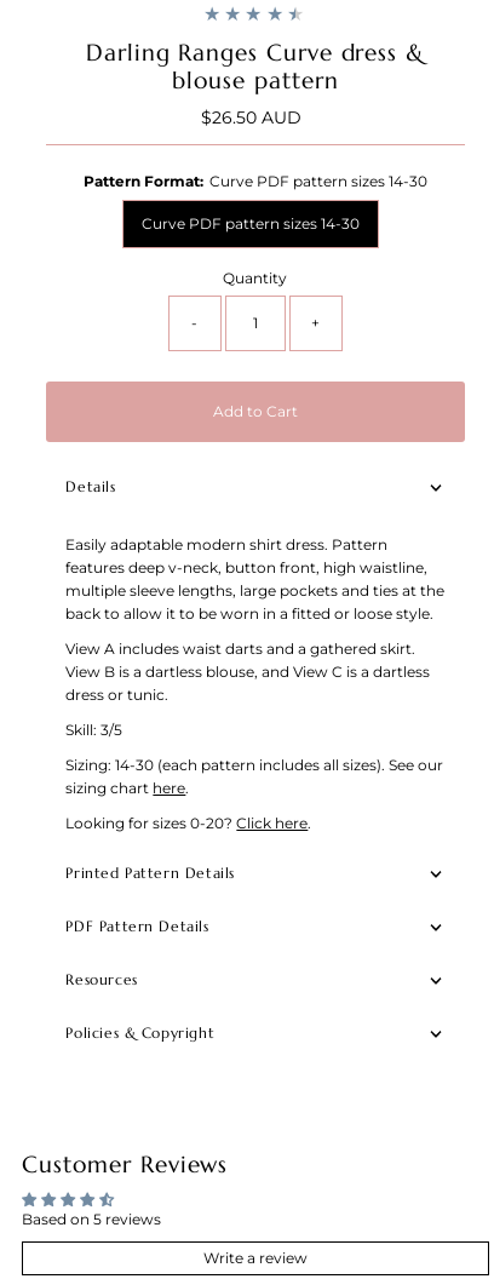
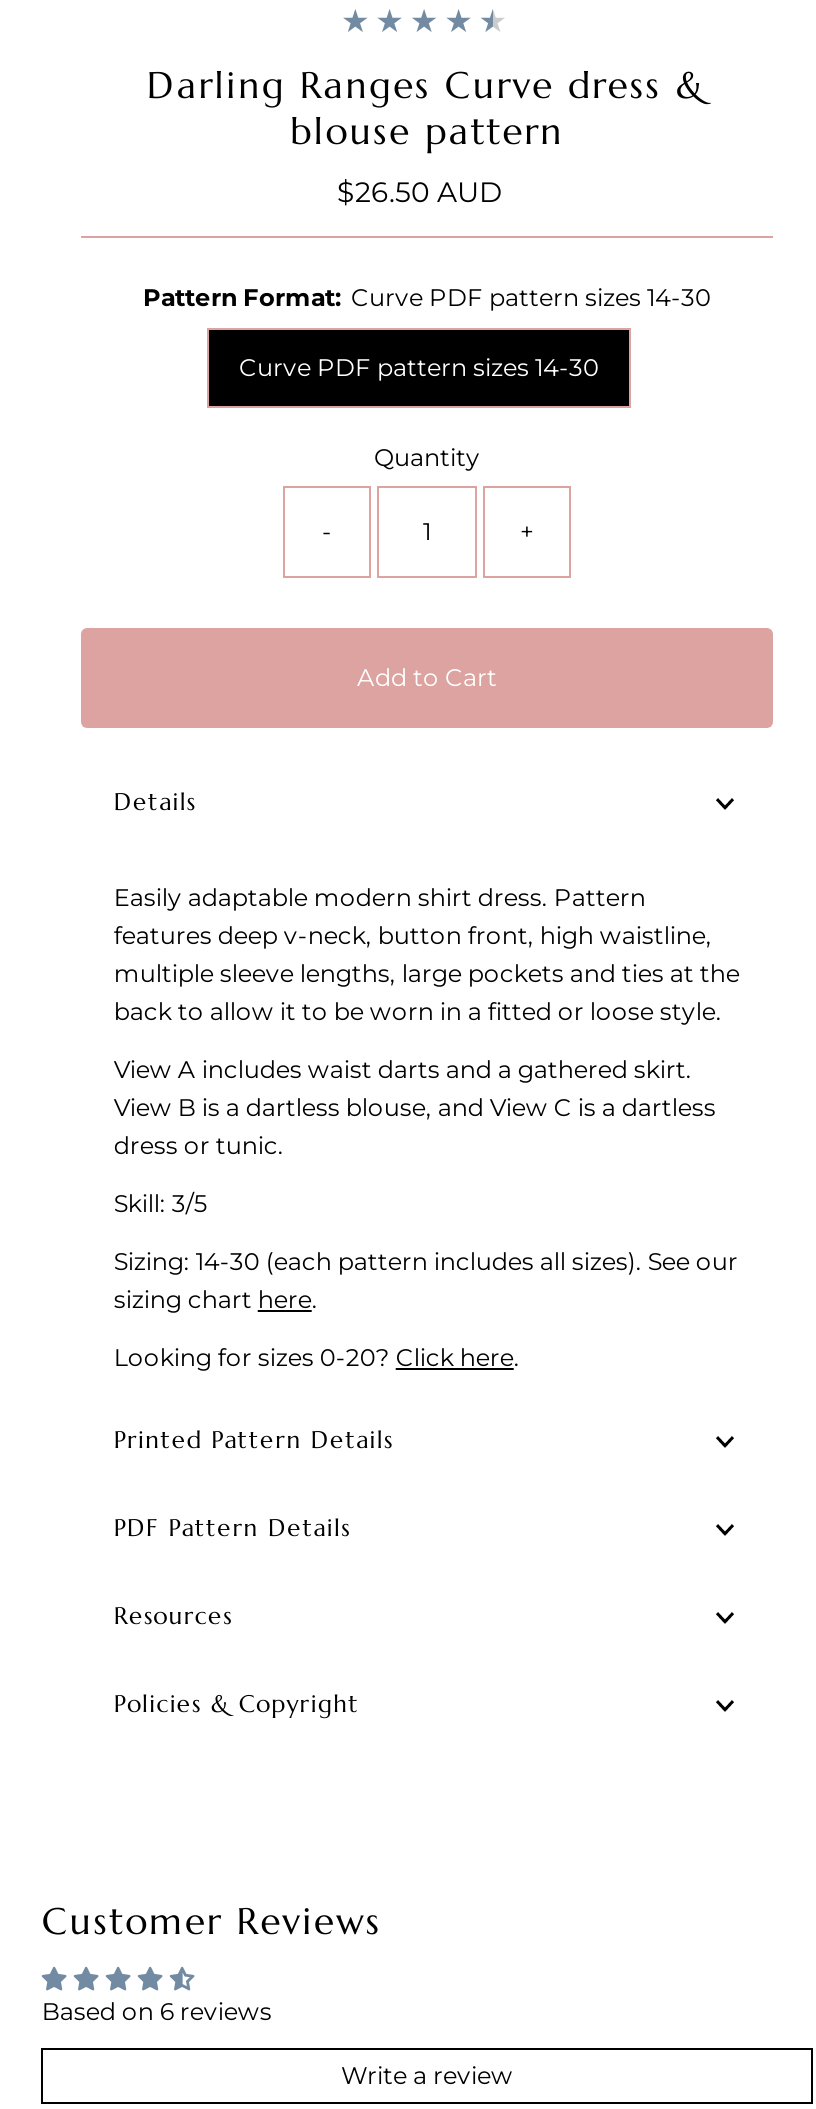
[22,1210,162,1228] Based on 5 reviews -> [42,1996,272,2026] Based on 6 reviews

